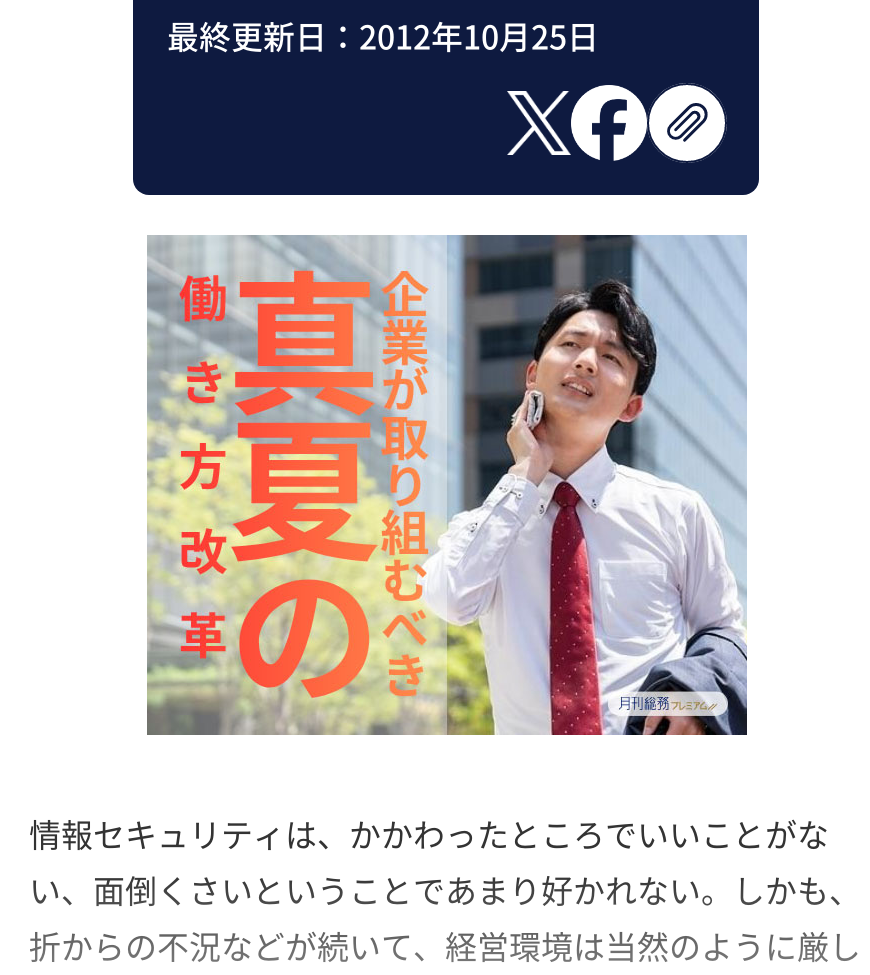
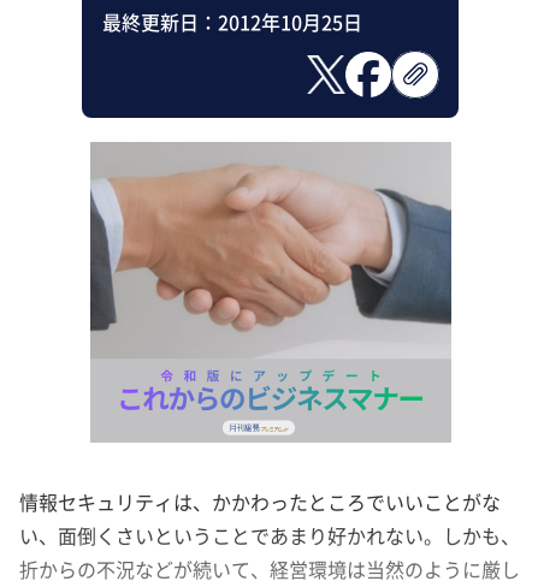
[147,235,747,737] [image] -> [89,143,453,443] [image]

